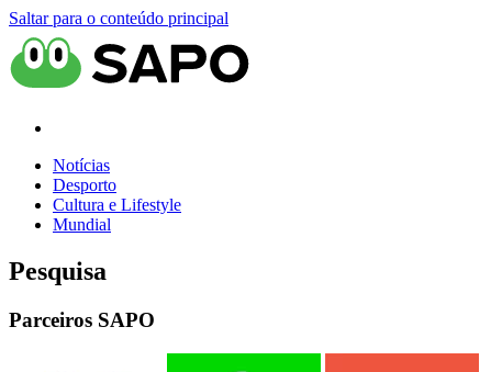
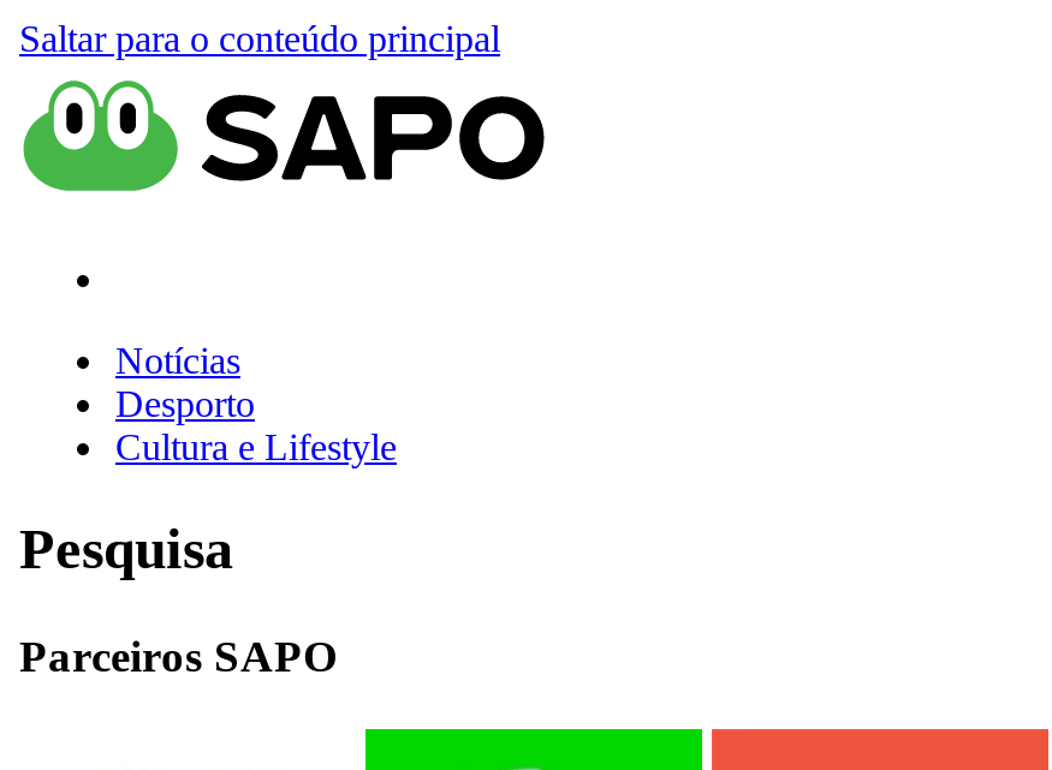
[53,215,111,234] Mundial -> none

